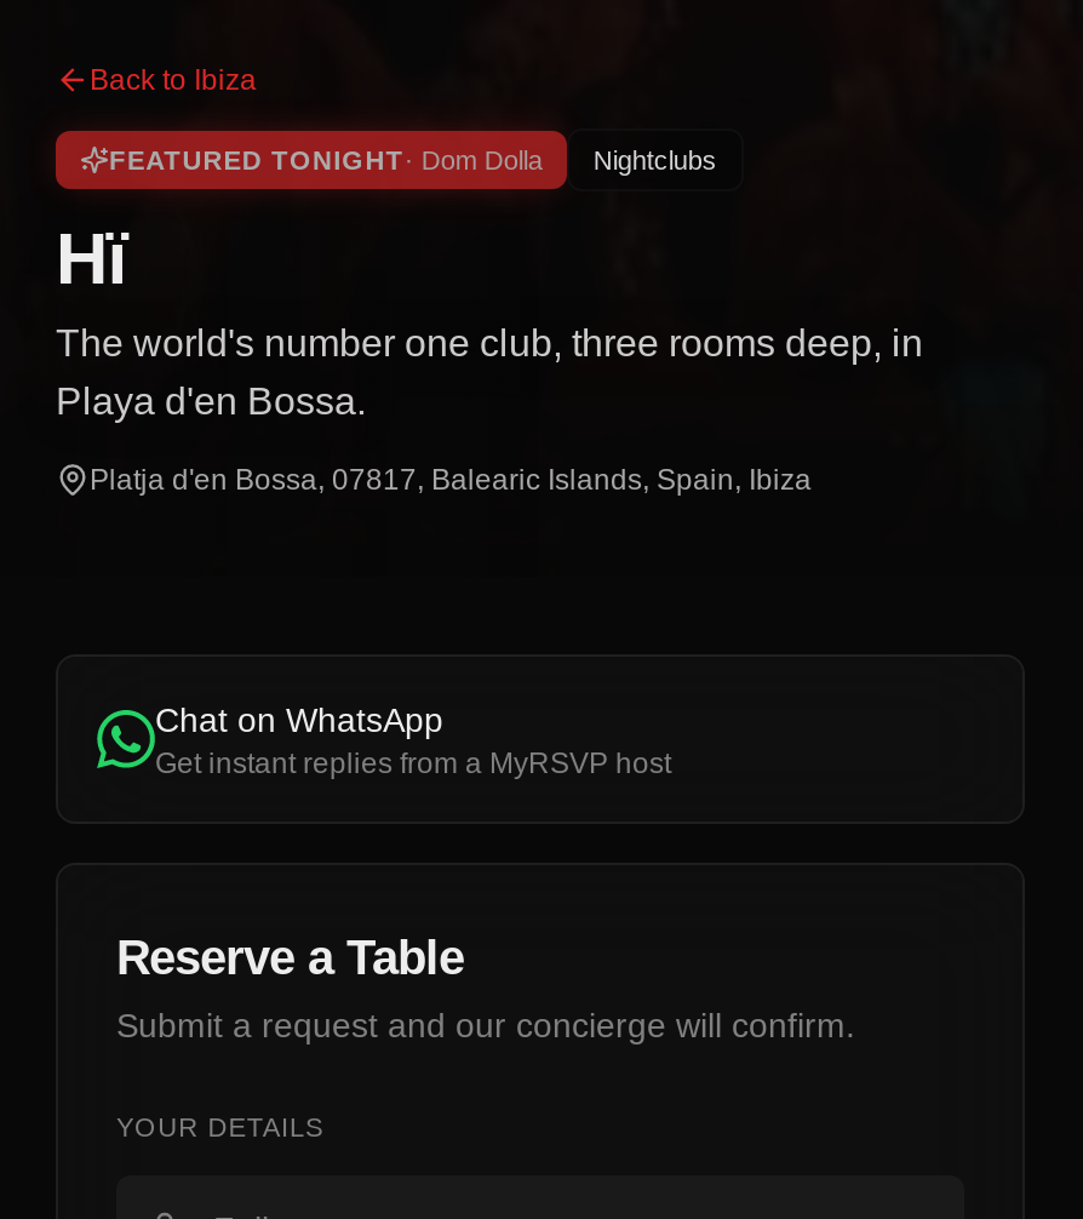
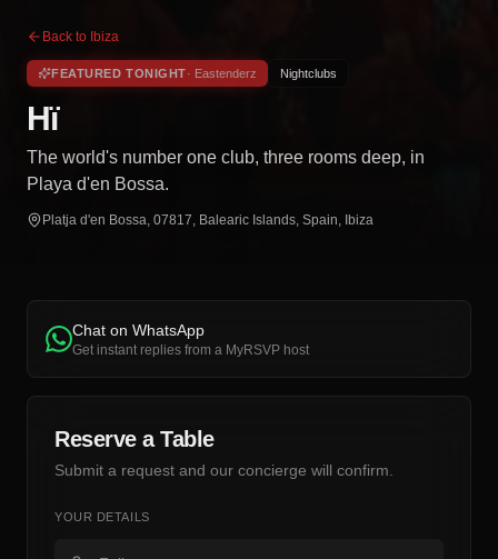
[109,146,542,175] FEATURED TONIGHT · Dom Dolla -> [51,67,257,80] FEATURED TONIGHT · Eastenderz

